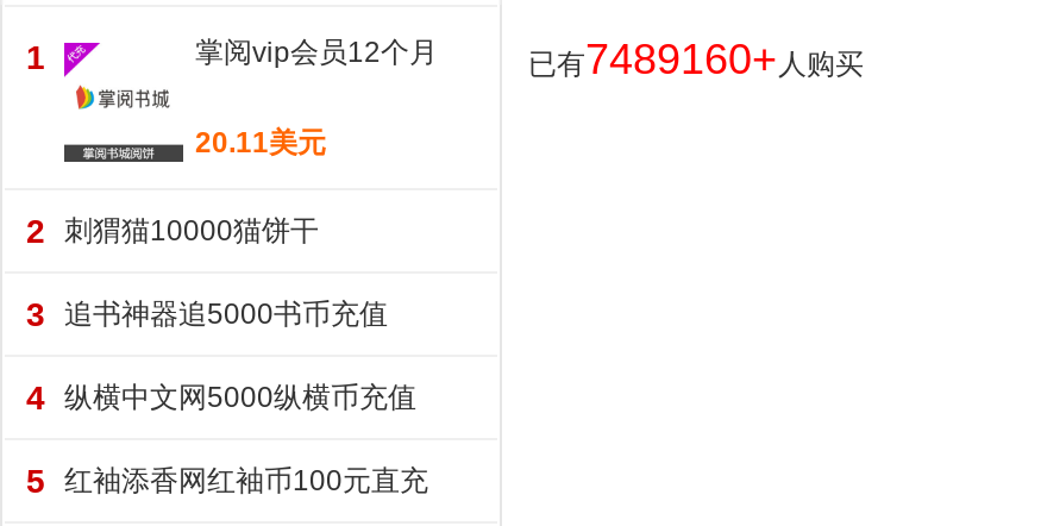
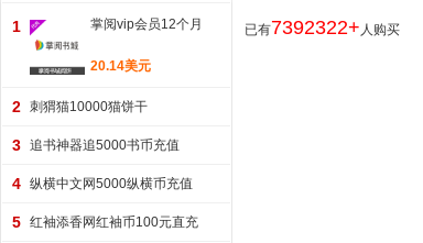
[528,36,864,83] 已有7489160+人购买 -> [245,16,400,38] 已有7392322+人购买
[195,126,326,159] 20.11美元 -> [90,58,151,74] 20.14美元

